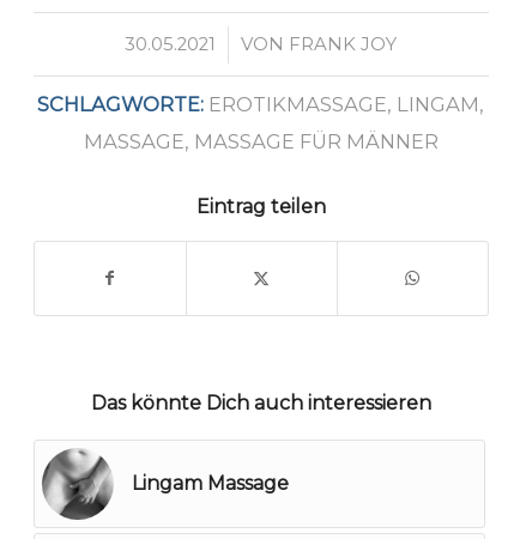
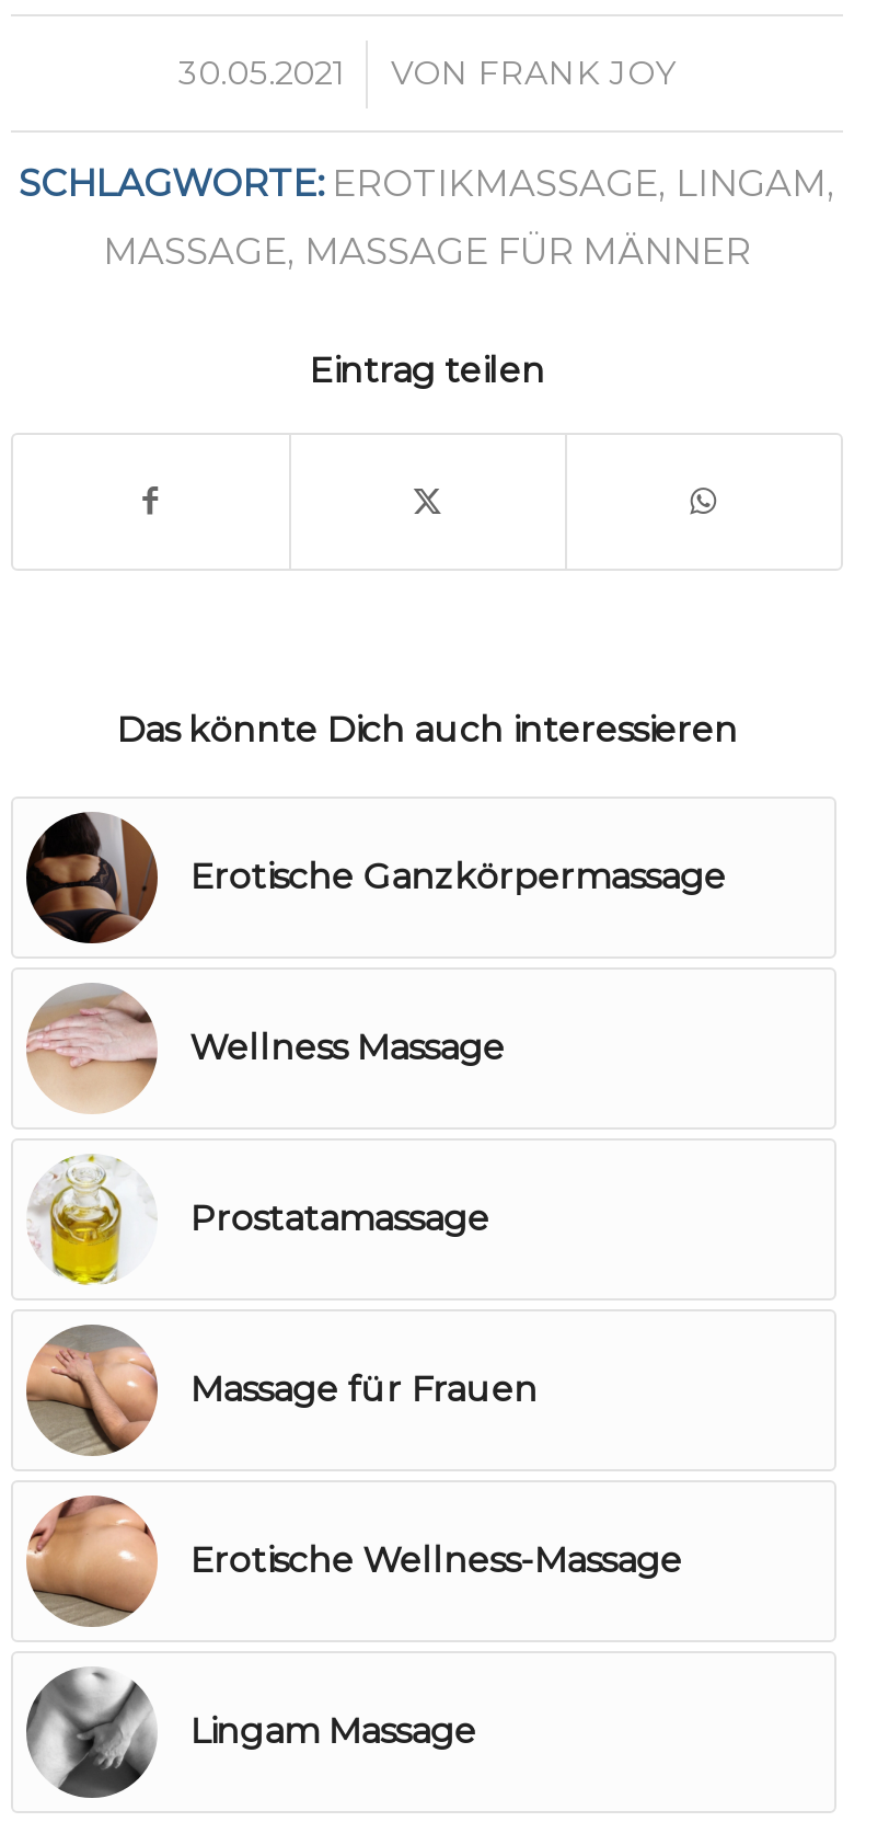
none -> [24,812,726,946] [image] | Erotische Ganzkörpermassage
none -> [24,983,505,1114] [image] | Wellness Massage
none -> [24,1322,538,1458] [image] | Massage für Frauen
none -> [24,1493,682,1629] [image] | Erotische Wellness-Massage
none -> [28,1154,490,1287] [image] | Prostatamassage

